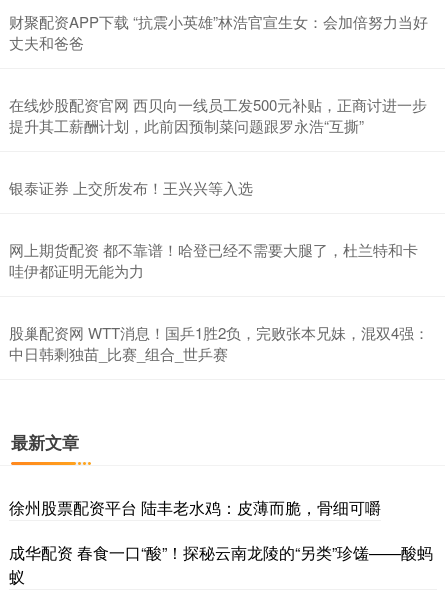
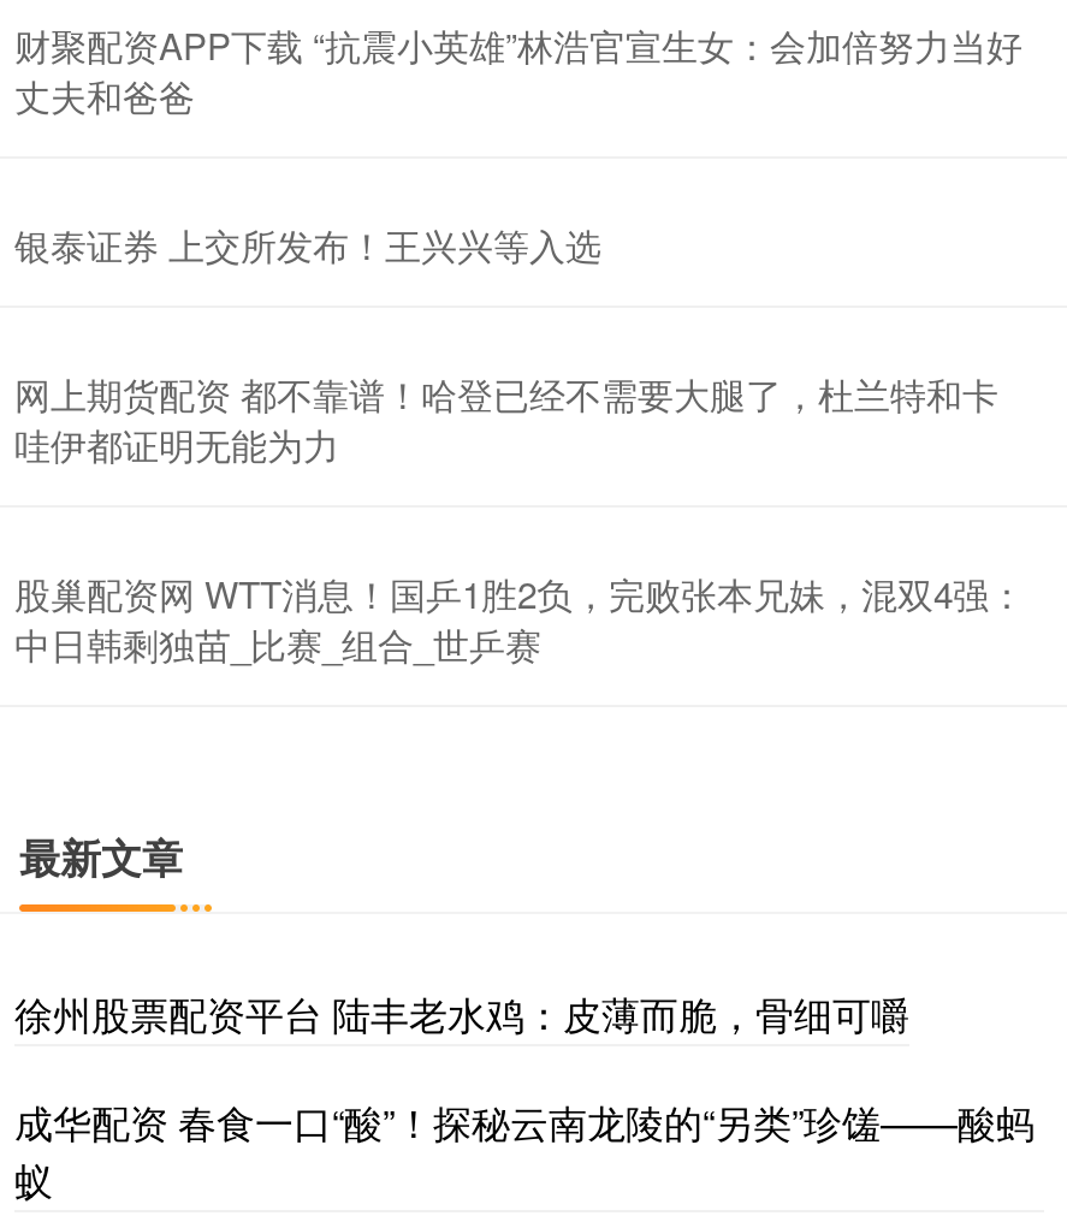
[9,94,427,136] 在线炒股配资官网 西贝向一线员工发500元补贴，正商讨进一步 | 提升其工薪酬计划，此前因预制菜问题跟罗永浩“互撕” -> none

